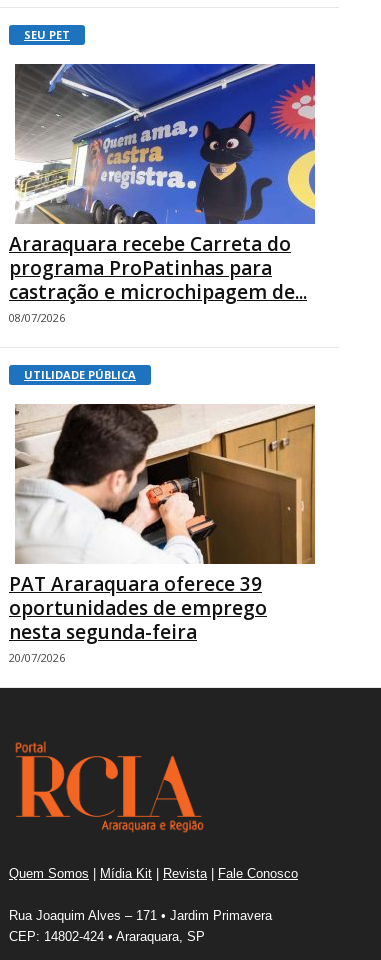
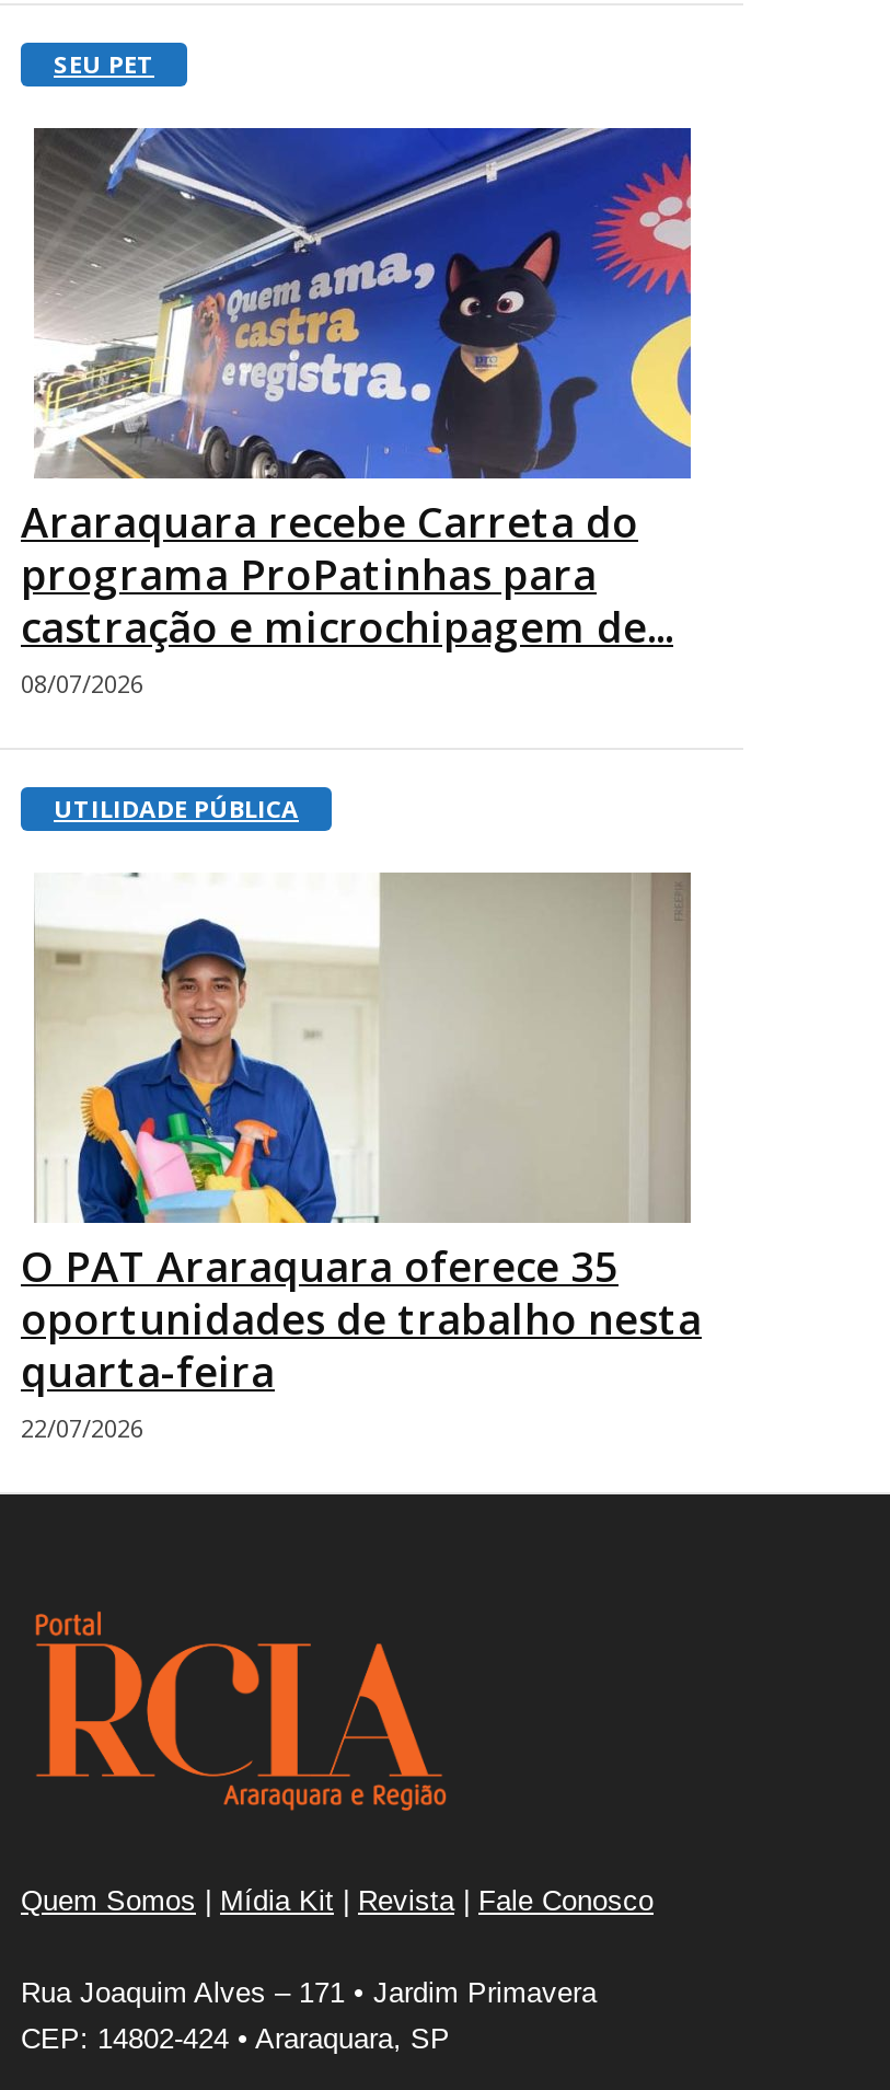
[9,403,315,665] [image] | PAT Araraquara oferece 39 | oportunidades de emprego | nesta segunda-feira | 20/07/2026 -> [21,873,702,1444] [image] | O PAT Araraquara oferece 35 | oportunidades de trabalho nesta | quarta-feira | 22/07/2026

